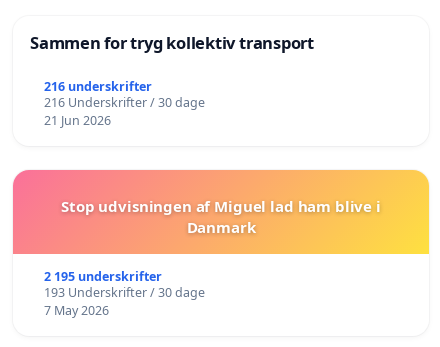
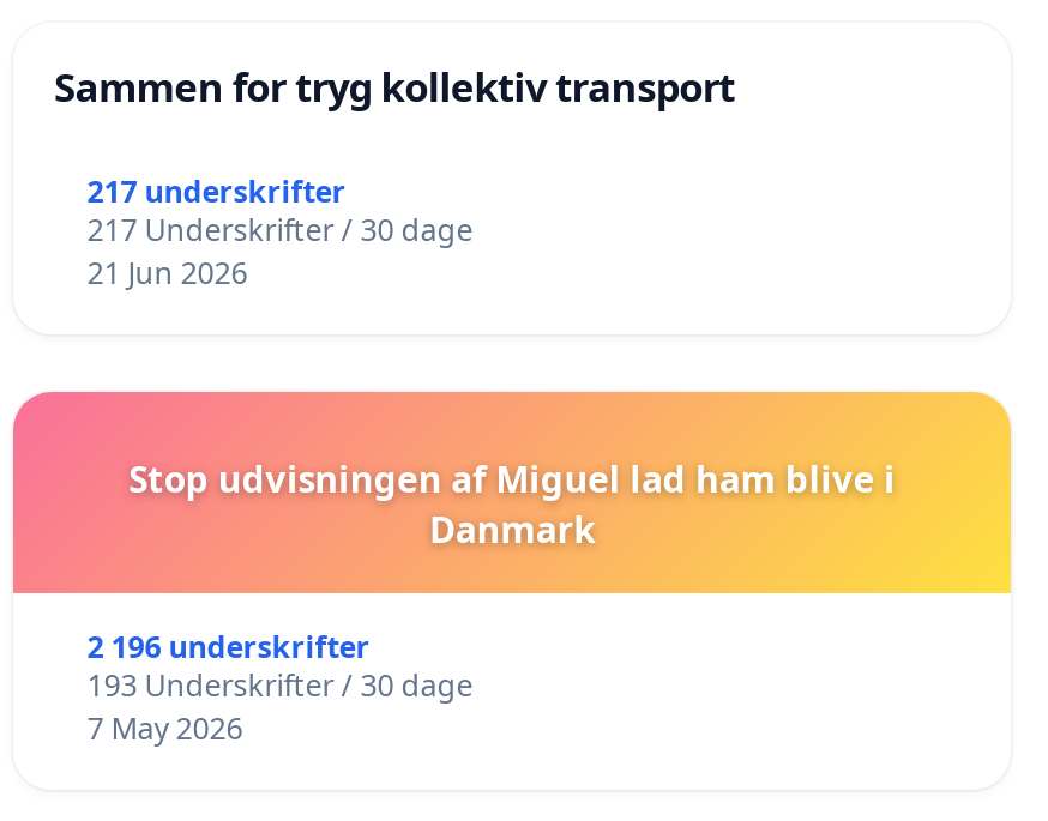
[44,78,152,95] 216 underskrifter -> [87,171,346,212] 217 underskrifter
[44,94,205,111] 216 Underskrifter / 30 dage -> [87,210,473,250] 217 Underskrifter / 30 dage
[44,268,162,285] 2 195 underskrifter -> [87,627,370,667] 2 196 underskrifter

